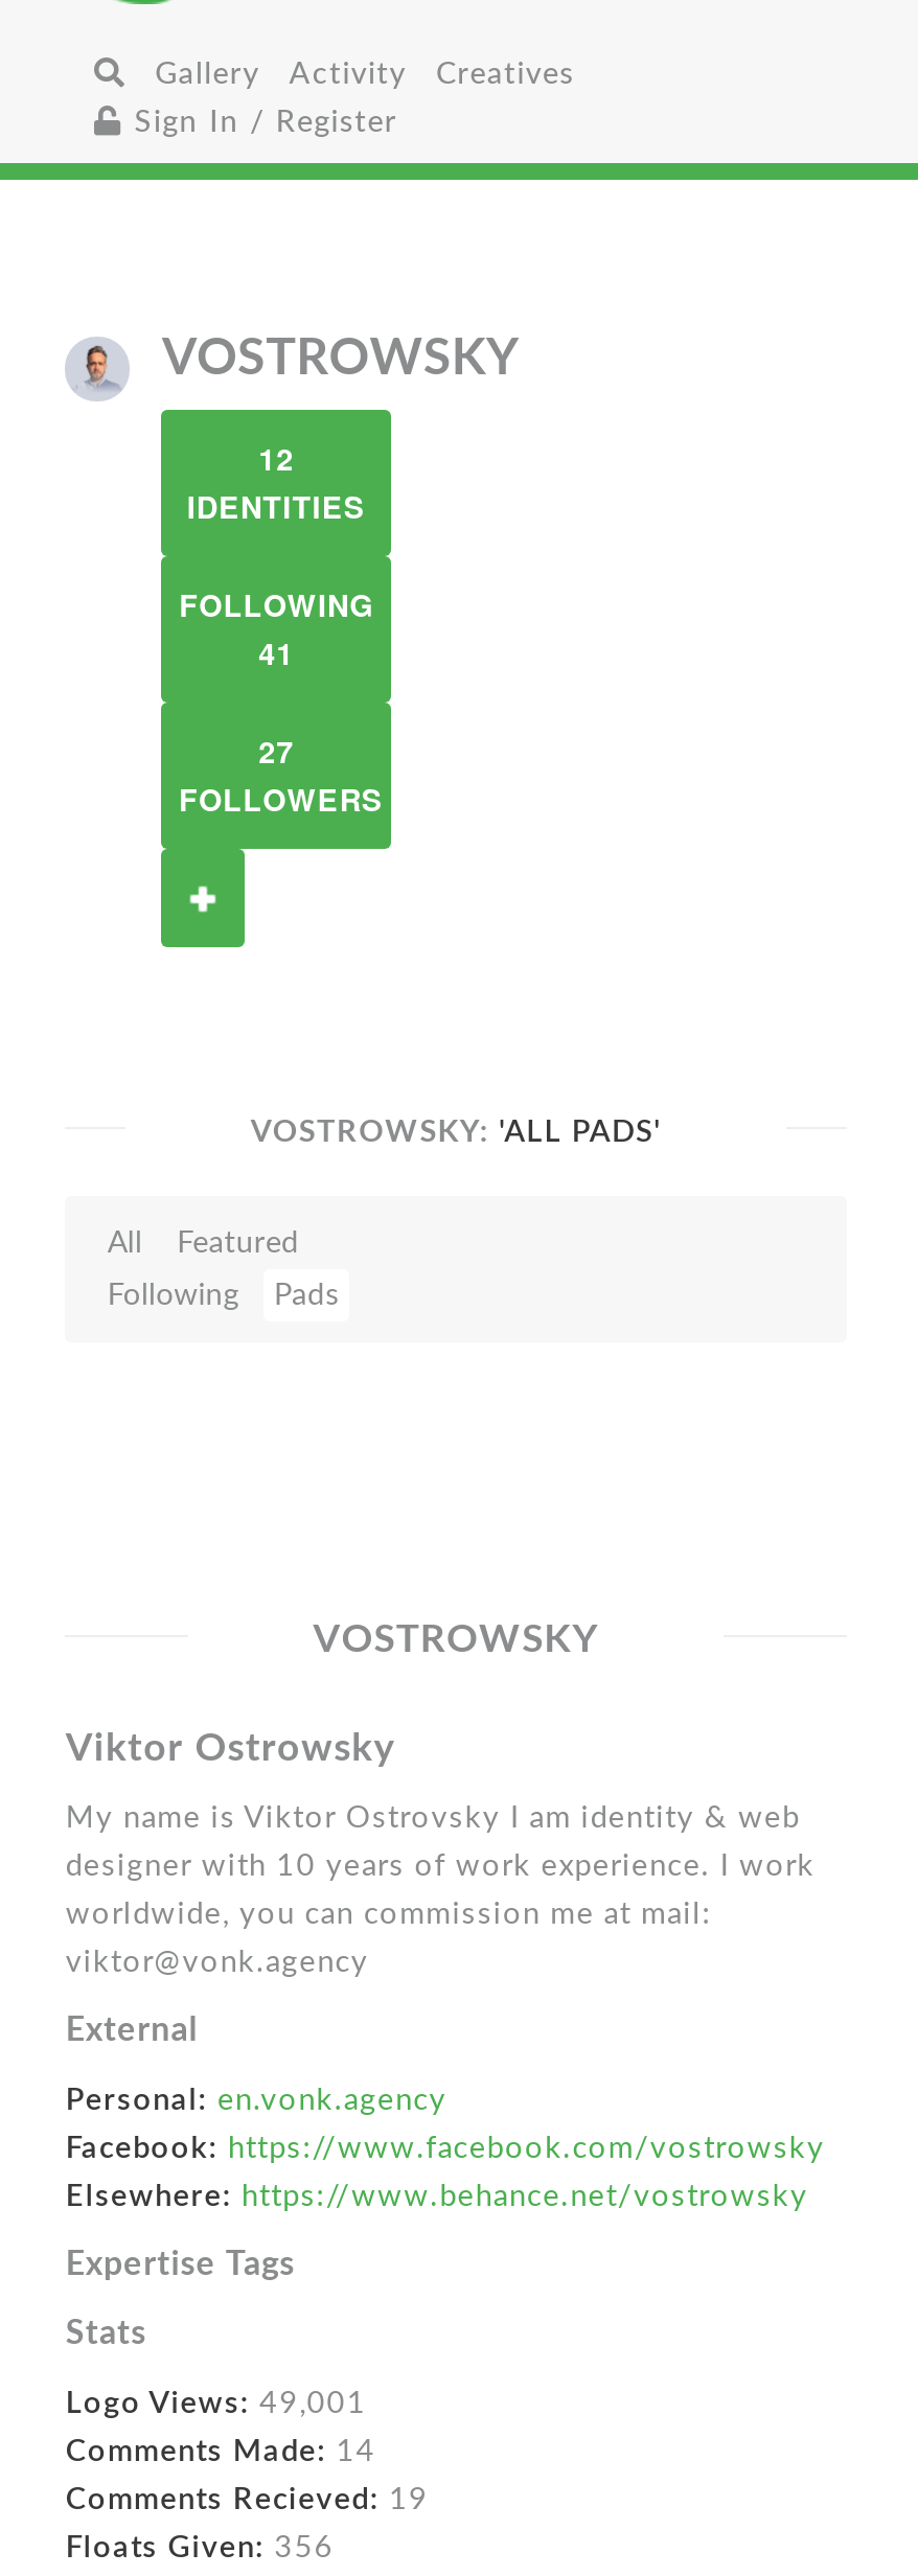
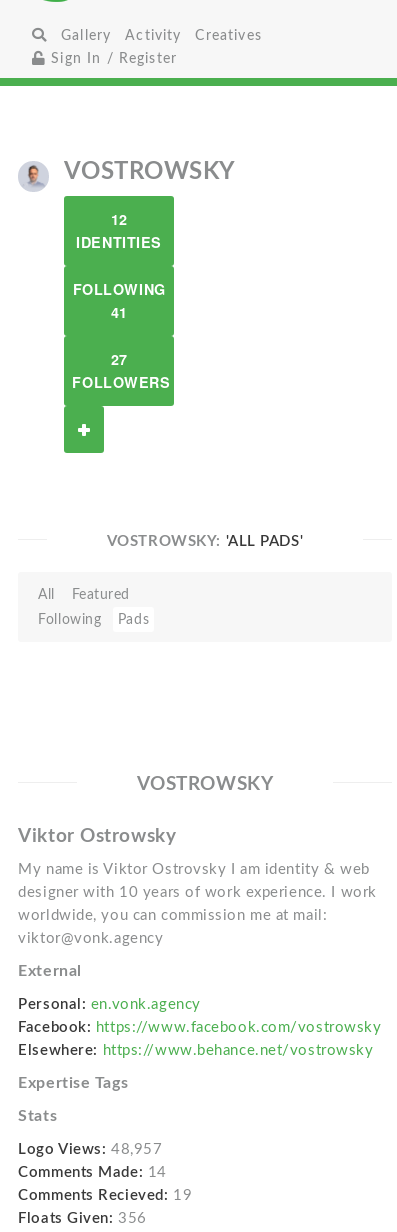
[65,2388,367,2419] Logo Views: 49,001 -> [18,1142,162,1157] Logo Views: 48,957

